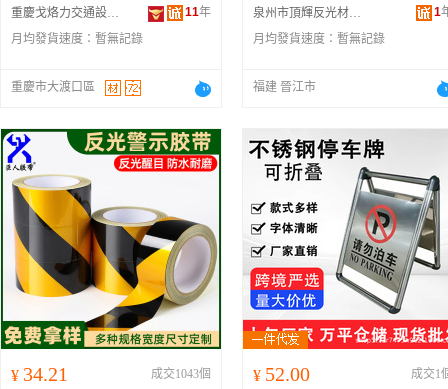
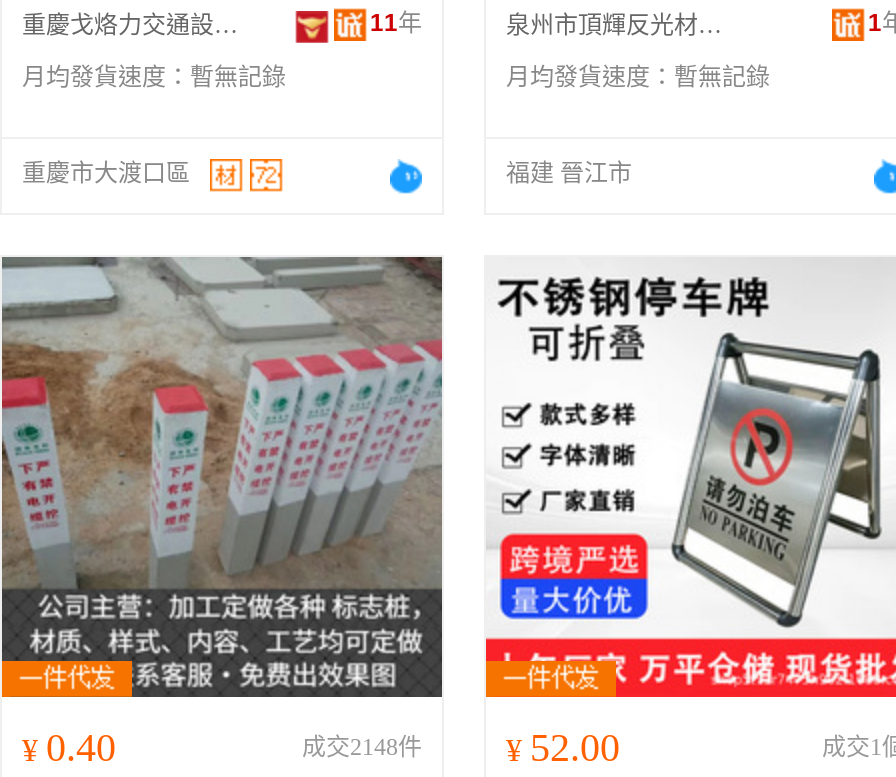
[3,128,222,385] [image] | ¥ 34.21 | 成交1043個 -> [6,255,444,769] [image] | ¥ 0.40 | 成交2148件

